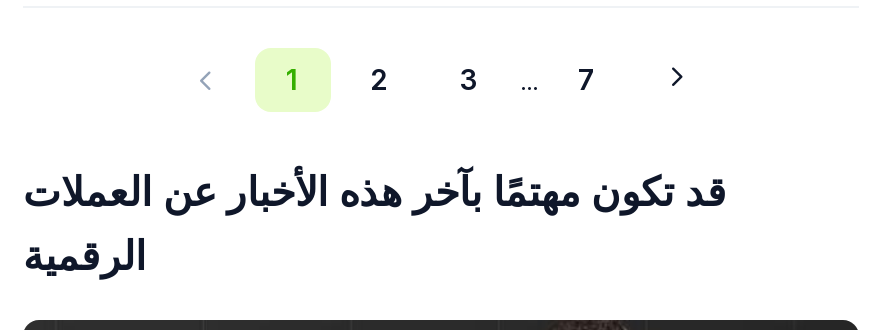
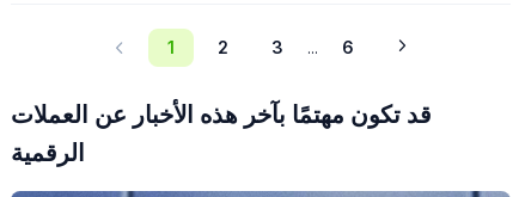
[578,62,596,96] 7 -> [342,37,354,58] 6

